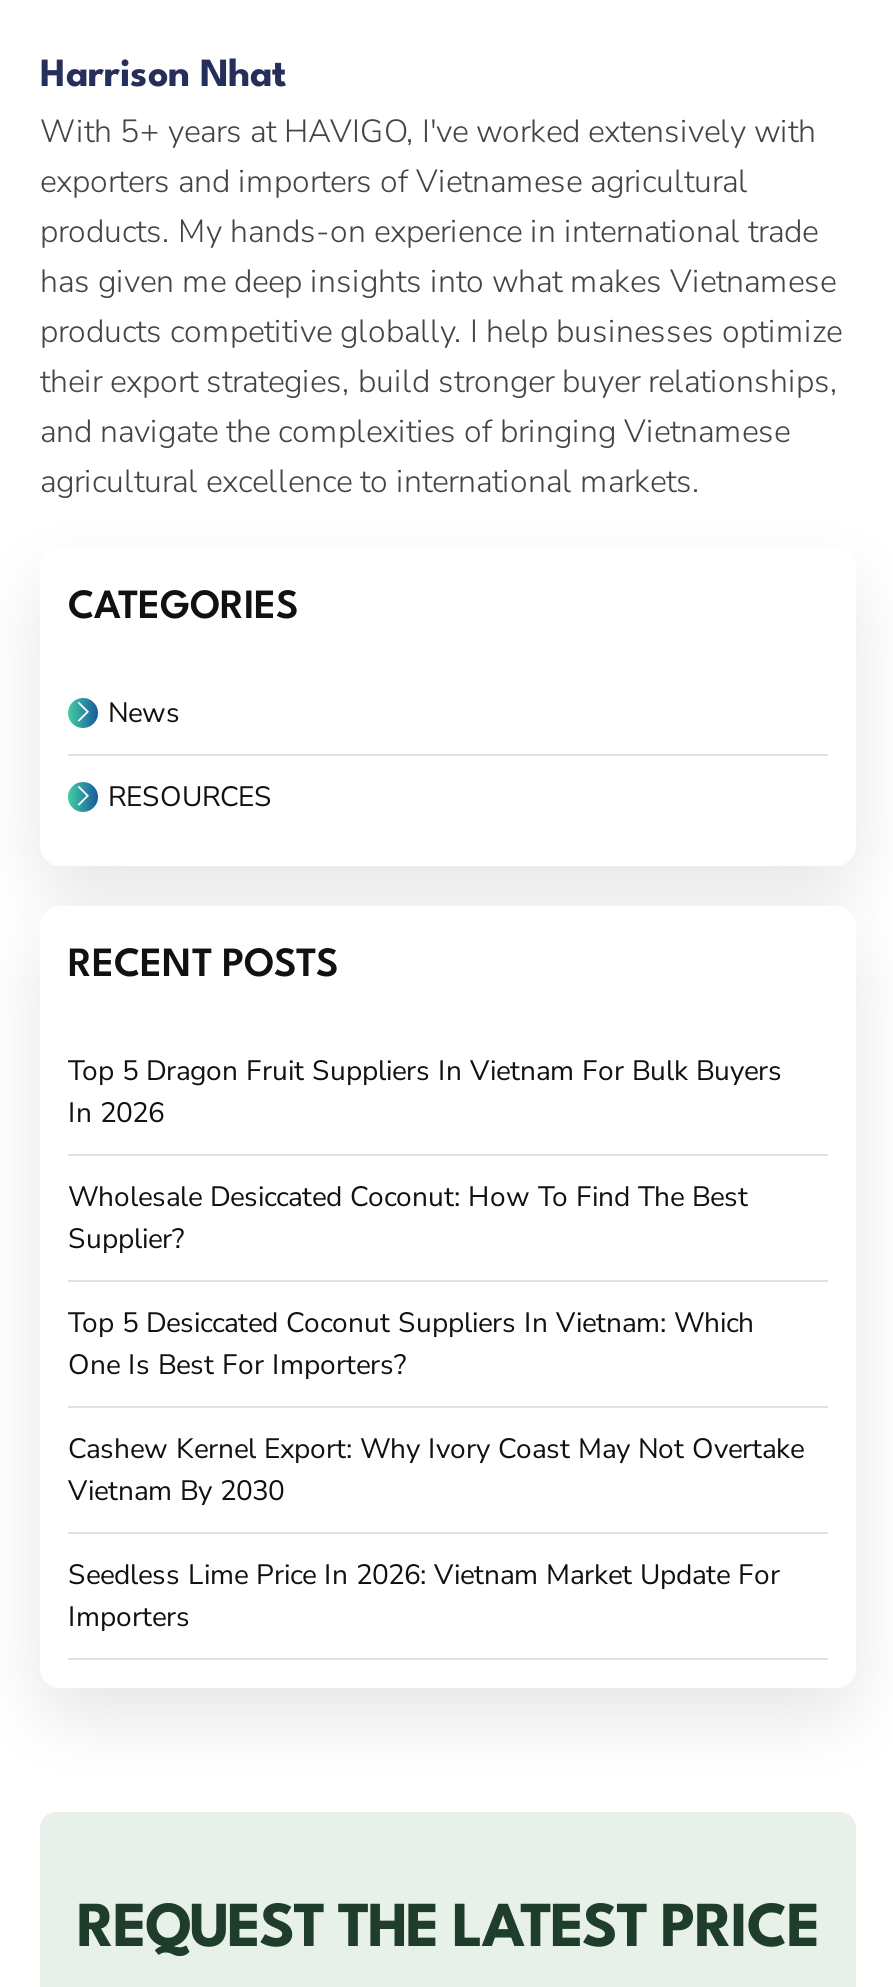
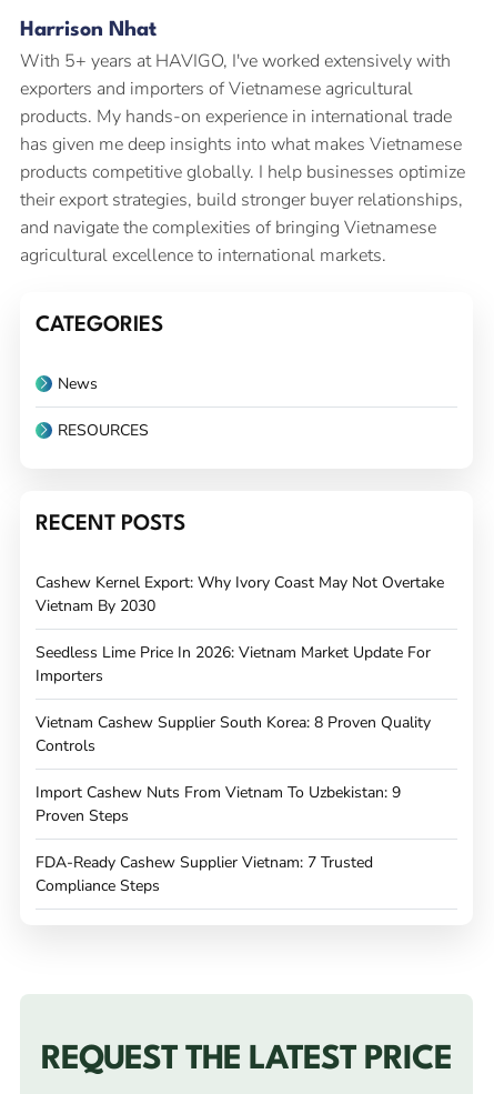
[68,1051,782,1383] Top 5 Dragon Fruit Suppliers In Vietnam For Bulk Buyers | In 2026 | Wholesale Desiccated Coconut: How To Find The Best | Supplier? | Top 5 Desiccated Coconut Suppliers In Vietnam: Which | One Is Best For Importers? -> none
moved [68,1429,804,1635] -> [36,572,444,686]: Cashew Kernel Export: Why Ivory Coast May Not Overtake | Vietnam By 2030 | Seedless Lime Price In 2026: Vietnam Market Update For | Importers
none -> [36,712,431,896] Vietnam Cashew Supplier South Korea: 8 Proven Quality | Controls | Import Cashew Nuts From Vietnam To Uzbekistan: 9 | Proven Steps | FDA-Ready Cashew Supplier Vietnam: 7 Trusted | Compliance Steps

